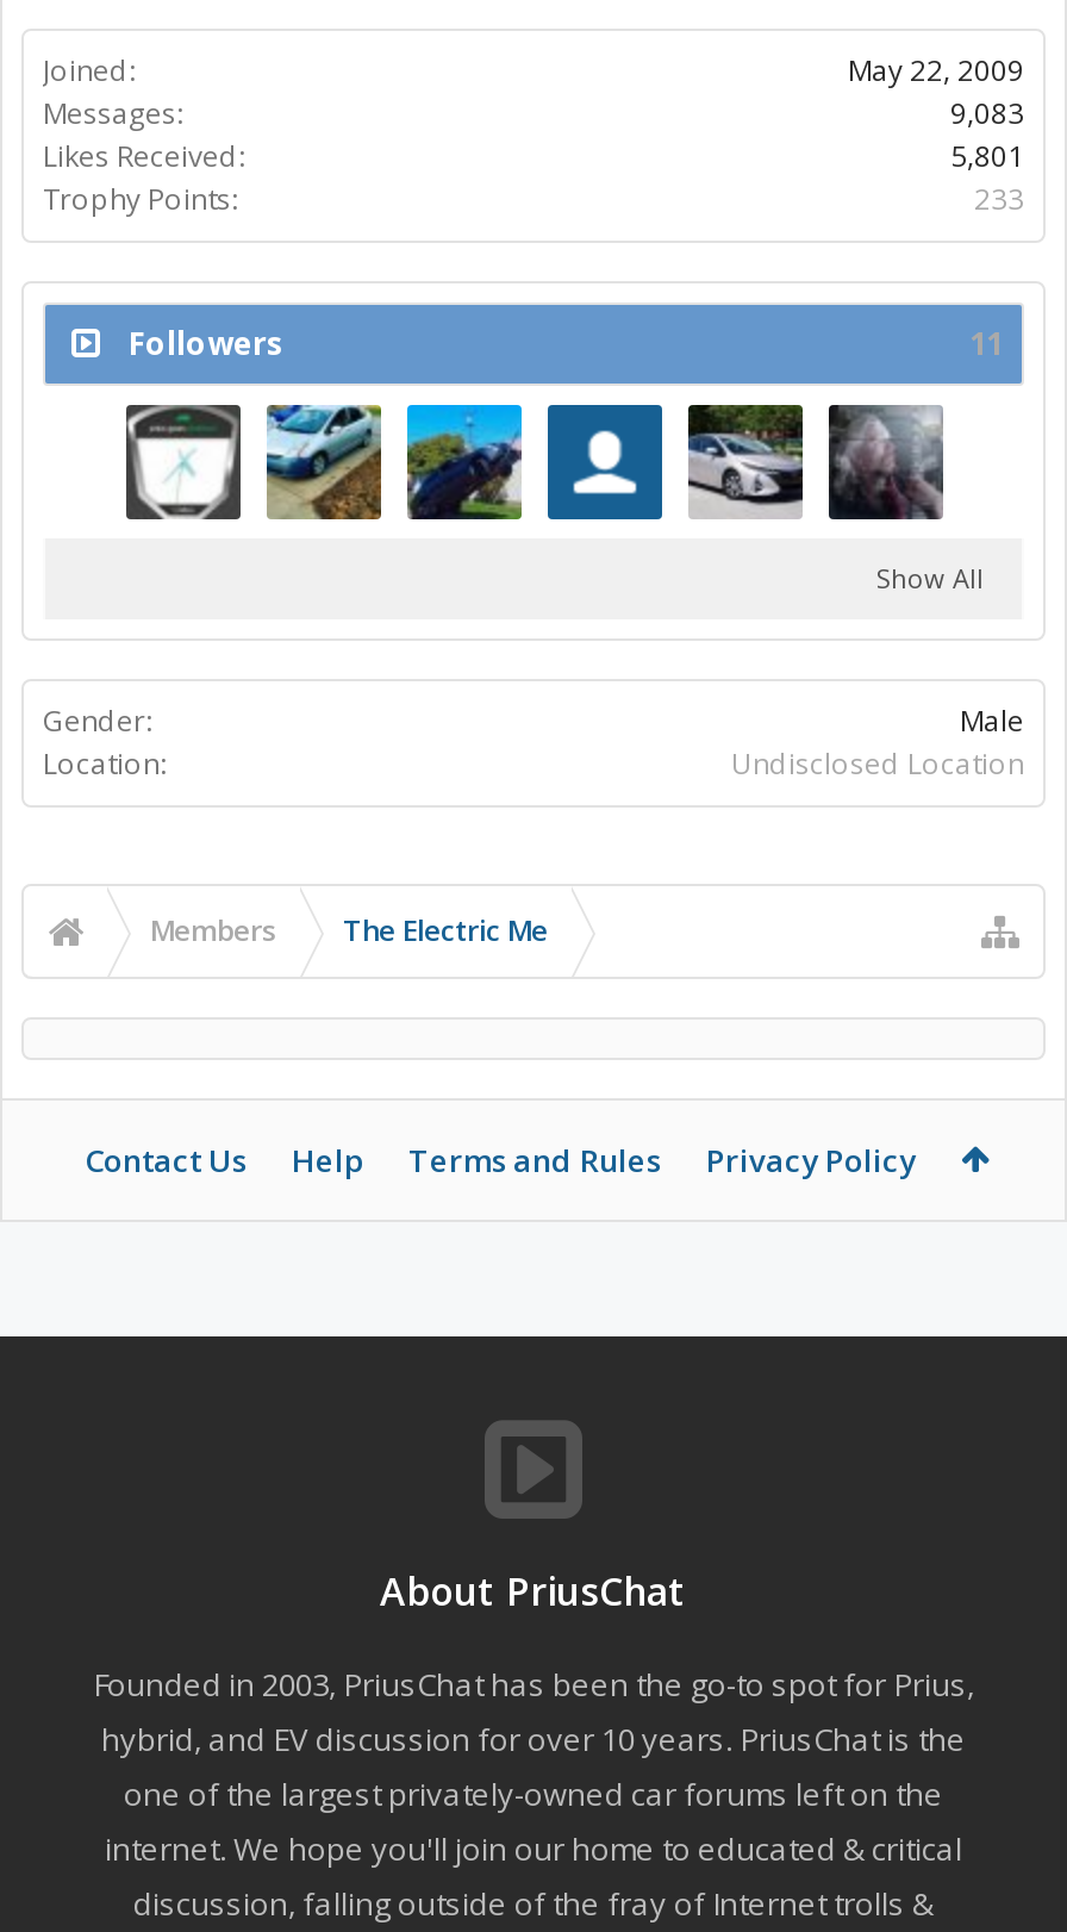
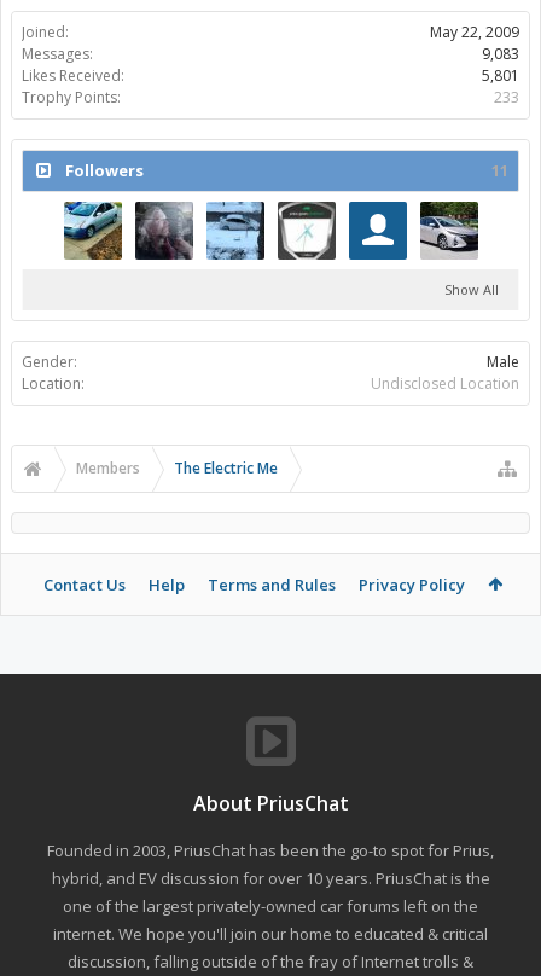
[124,403,241,522] [image] -> [63,201,122,261] [image]
[264,405,381,522] [image] -> [134,201,194,261] [image]
[405,403,524,522] [image] -> [205,201,266,261] [image]
[545,403,662,522] [image] -> [277,201,336,261] [image]
[686,403,805,519] [image] -> [348,201,408,261] [image]
[826,403,943,522] [image] -> [419,201,478,260] [image]

